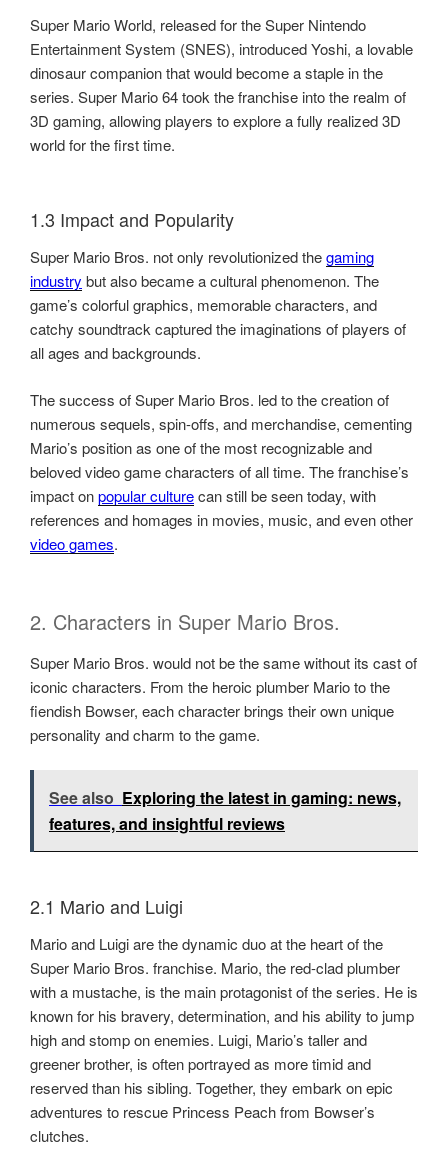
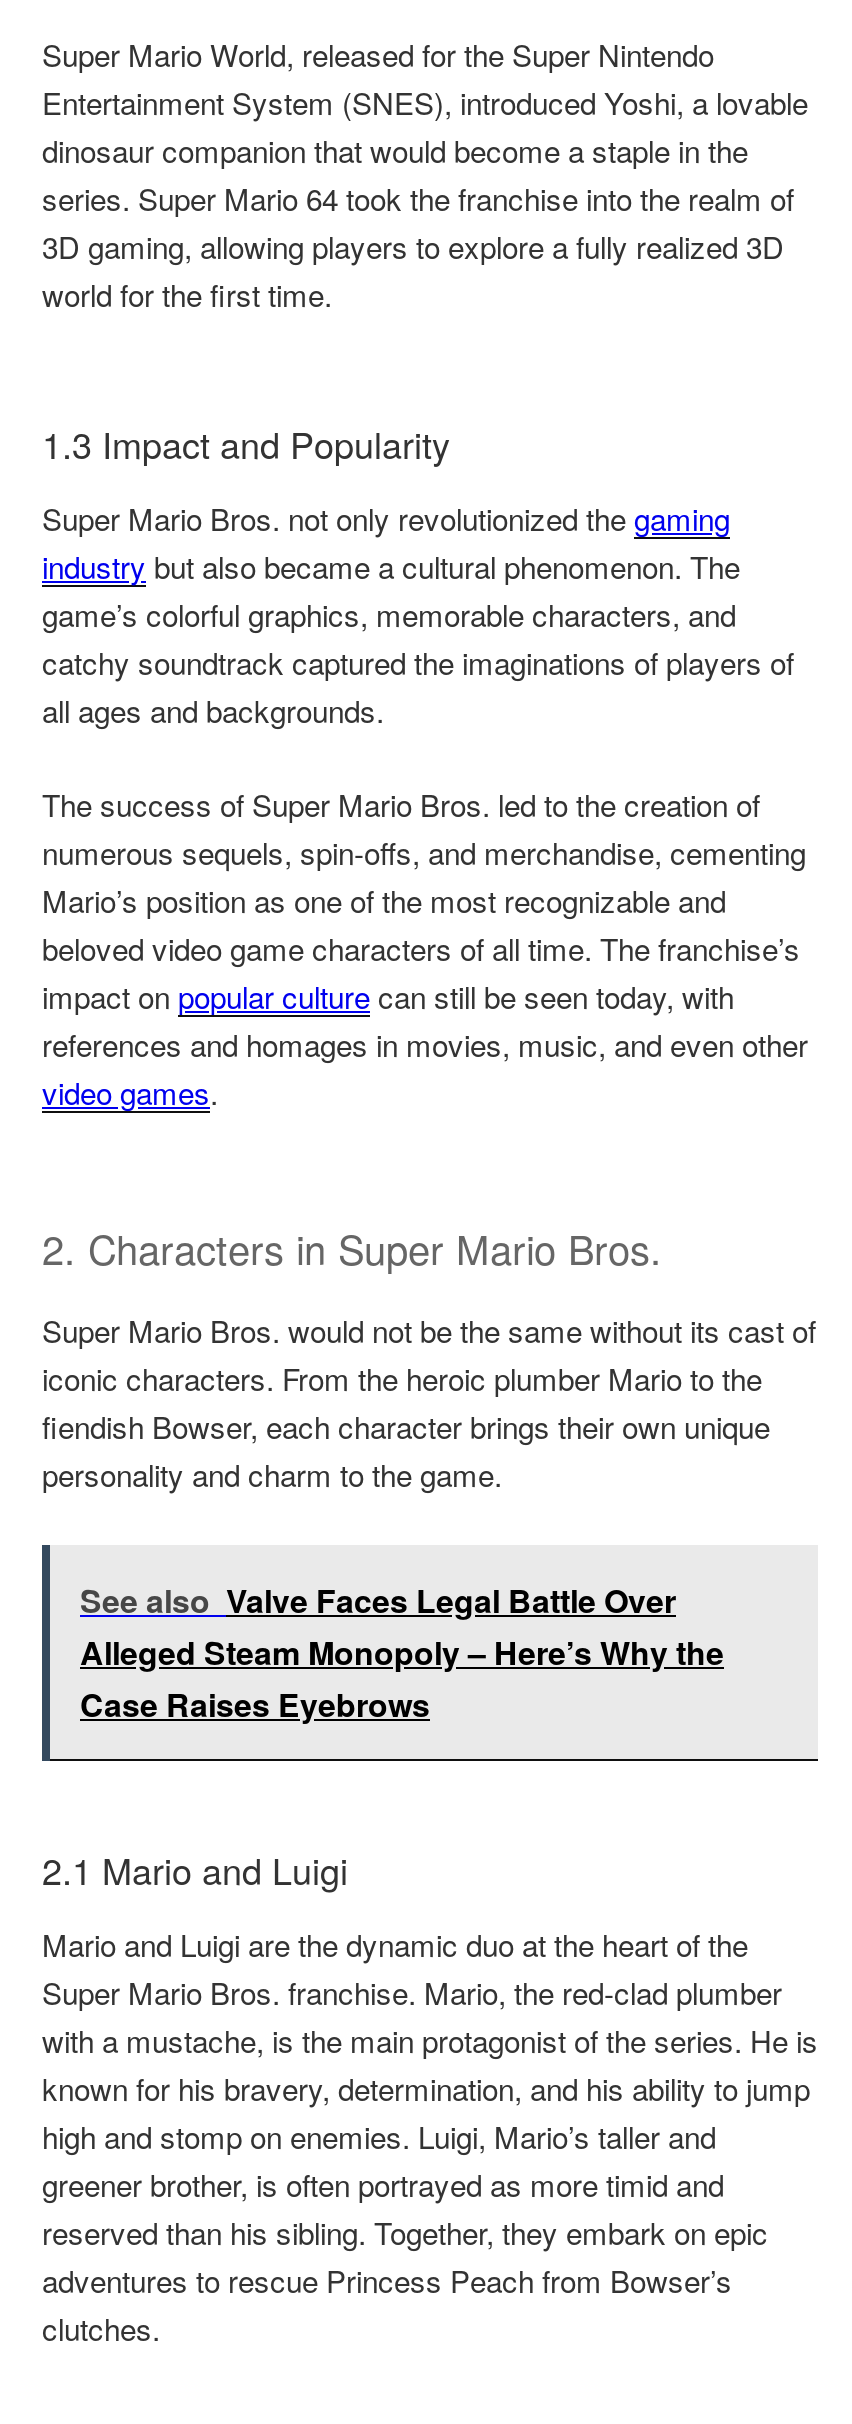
[49,786,401,835] See also Exploring the latest in gaming: news, | features, and insightful reviews -> [80,1576,724,1726] See also Valve Faces Legal Battle Over | Alleged Steam Monopoly – Here’s Why the | Case Raises Eyebrows

